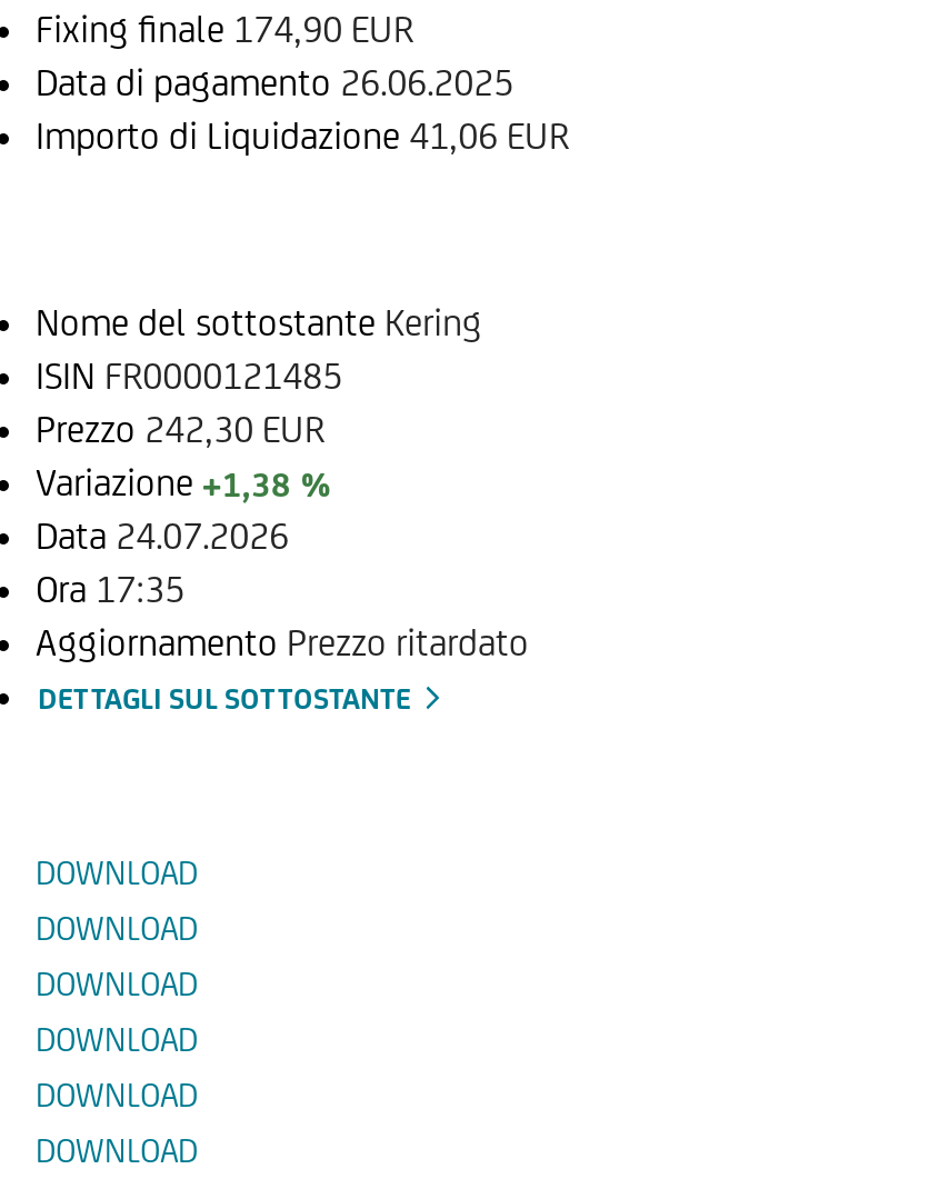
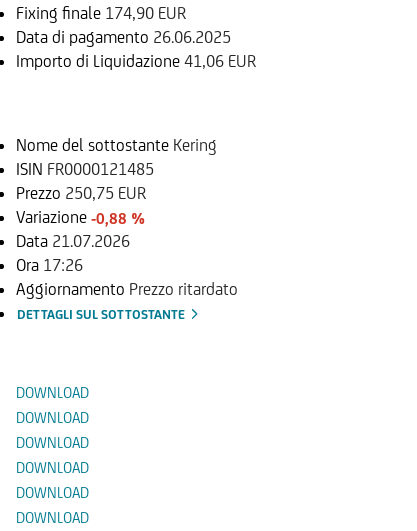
[36,406,324,450] Prezzo 242,30 EUR -> [16,183,146,203] Prezzo 250,75 EUR
[36,459,331,504] Variazione +1,38 % -> [16,207,145,227] Variazione -0,88 %
[36,512,289,557] Data 24.07.2026 -> [16,231,130,251] Data 21.07.2026
[36,566,193,610] Ora 17:35 -> [16,255,87,275] Ora 17:26

